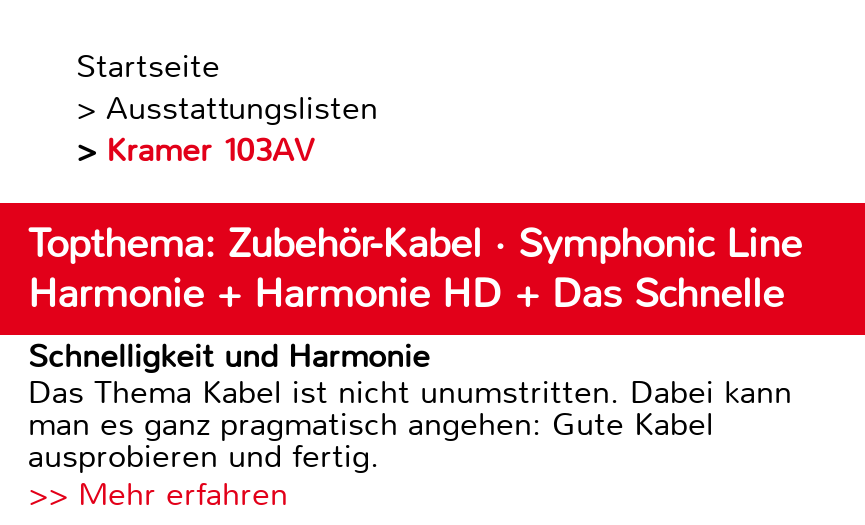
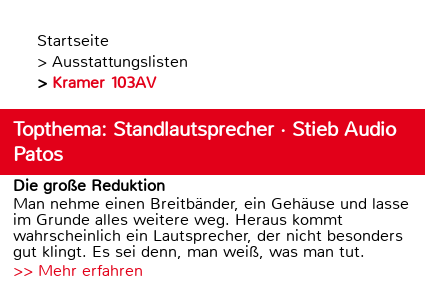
[28,219,802,477] Topthema: Zubehör-Kabel · Symphonic Line | Harmonie + Harmonie HD + Das Schnelle | Schnelligkeit und Harmonie | Das Thema Kabel ist nicht unumstritten. Dabei kann | man es ganz pragmatisch angehen: Gute Kabel | ausprobieren und fertig. -> [13,117,409,262] Topthema: Standlautsprecher · Stieb Audio | Patos | Die große Reduktion | Man nehme einen Breitbänder, ein Gehäuse und lasse | im Grunde alles weitere weg. Heraus kommt | wahrscheinlich ein Lautsprecher, der nicht besonders | gut klingt. Es sei denn, man weiß, was man tut.

